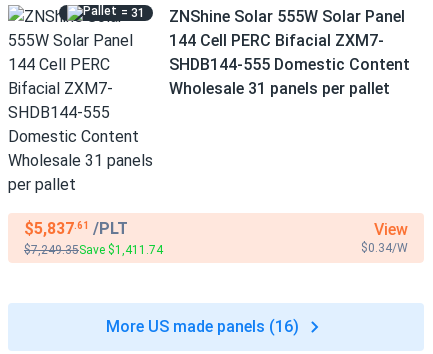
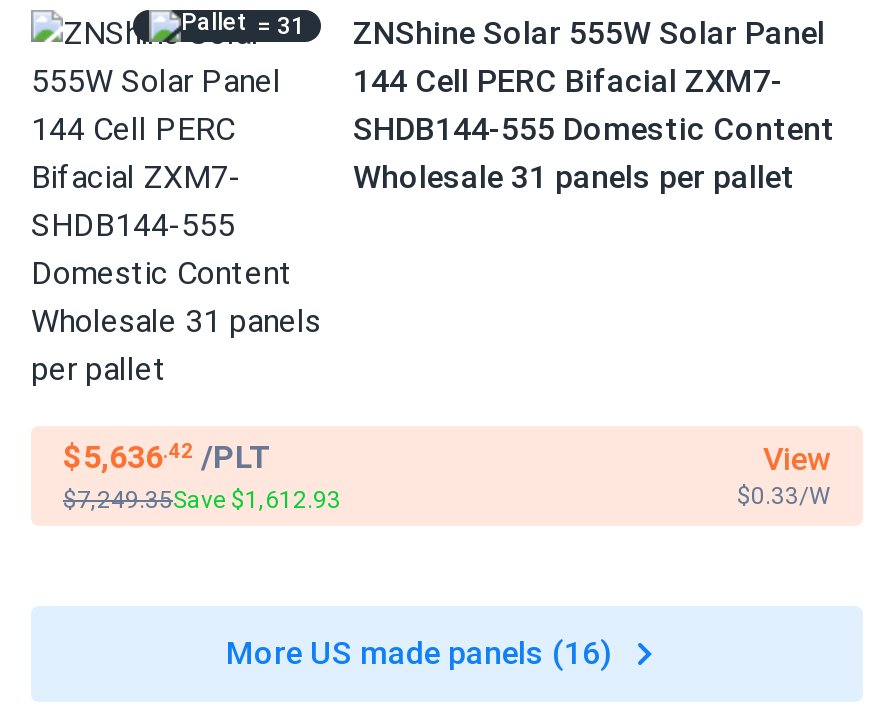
[24,219,132,238] $5,837.61 /PLT -> [63,438,279,476] $5,636.42 /PLT
[24,243,163,257] $7,249.35Save $1,411.74 -> [63,486,341,514] $7,249.35Save $1,612.93
[361,240,408,254] $0.34/W -> [737,481,831,509] $0.33/W

